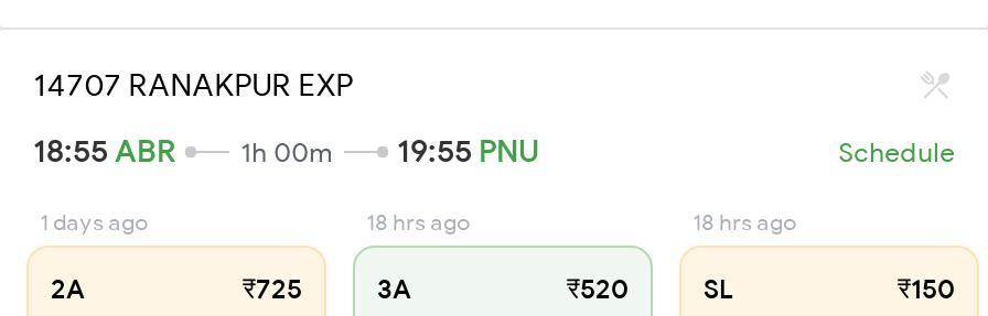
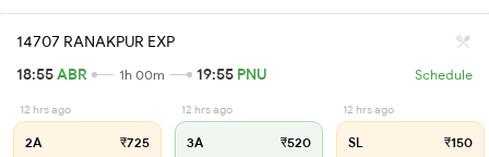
[40,208,148,237] 1 days ago -> [20,103,71,117] 12 hrs ago
[366,208,470,237] 18 hrs ago -> [181,103,232,117] 12 hrs ago
[692,208,796,237] 18 hrs ago -> [343,103,394,117] 12 hrs ago

